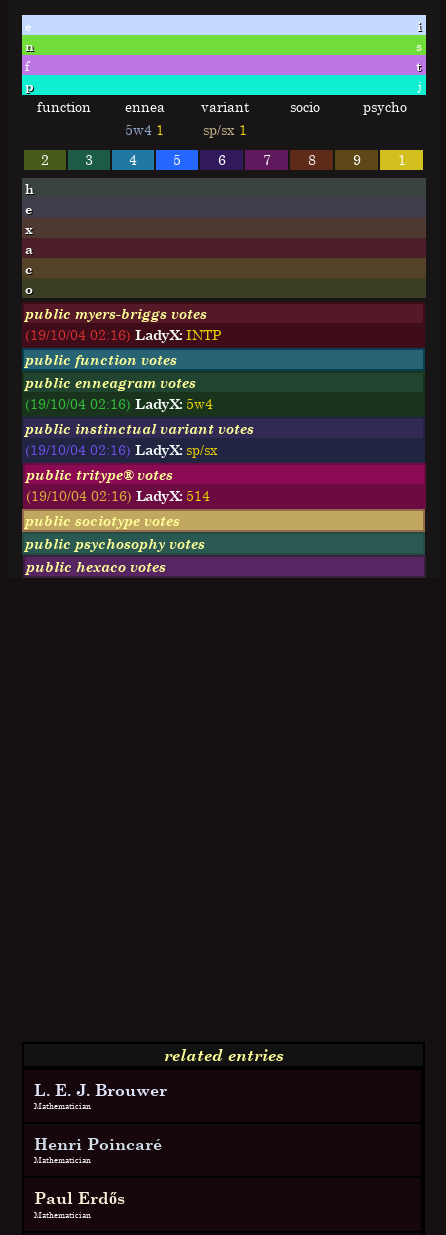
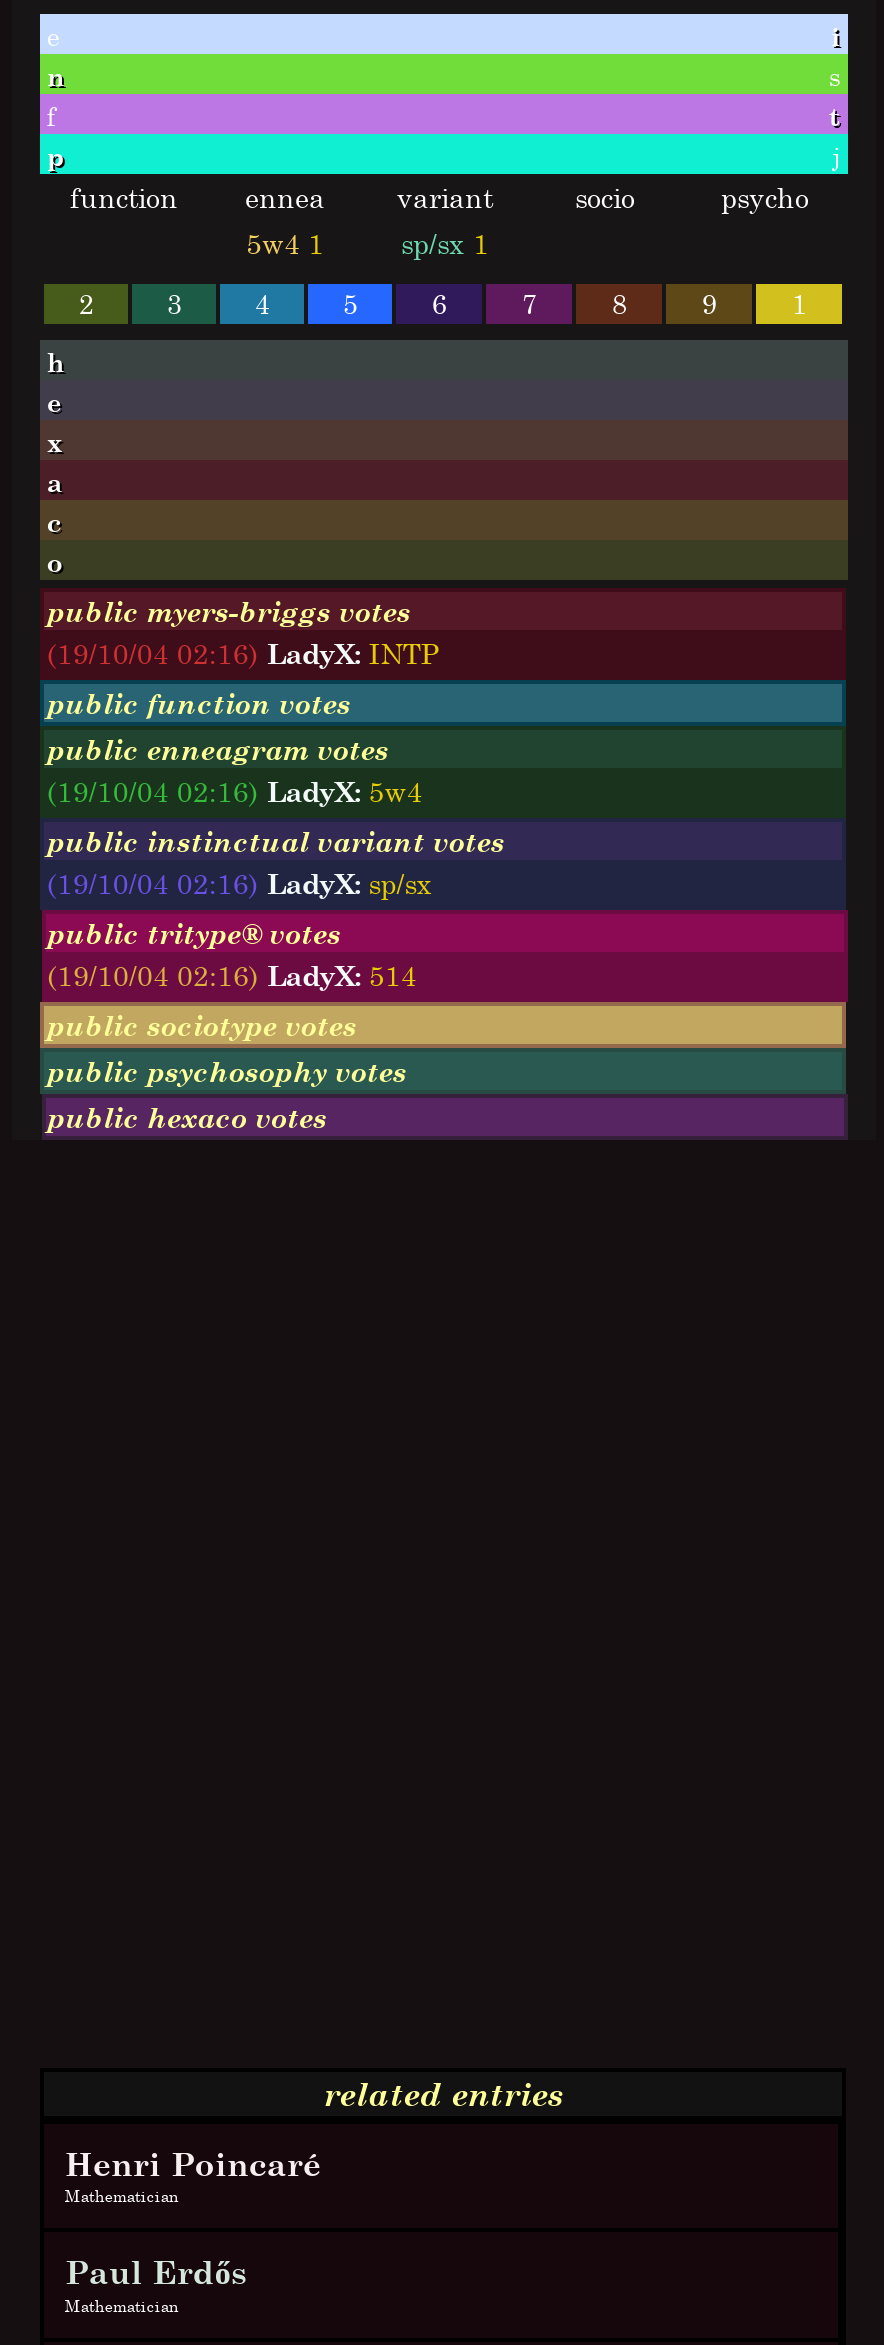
[34,1080,167,1112] L. E. J. Brouwer | Mathematician -> none

